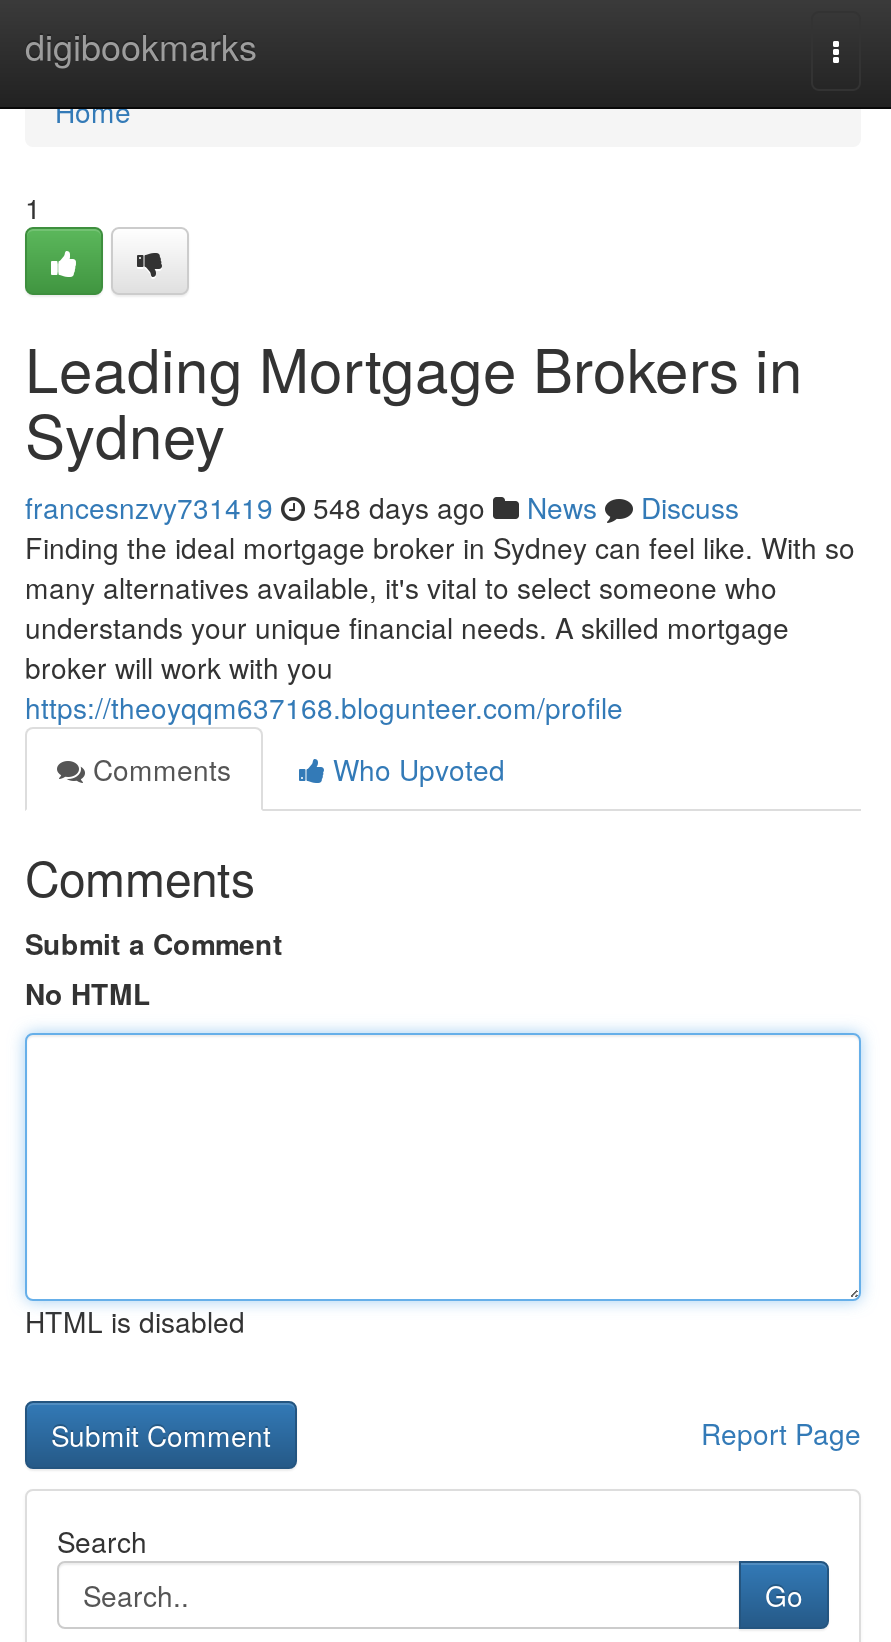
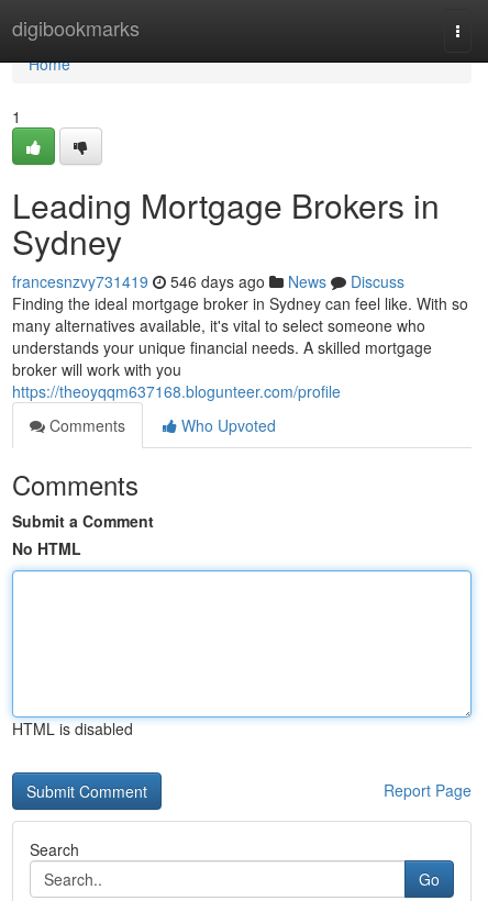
[25,487,739,527] francesnzvy731419 548 days ago News Discuss -> [12,270,404,292] francesnzvy731419 546 days ago News Discuss

